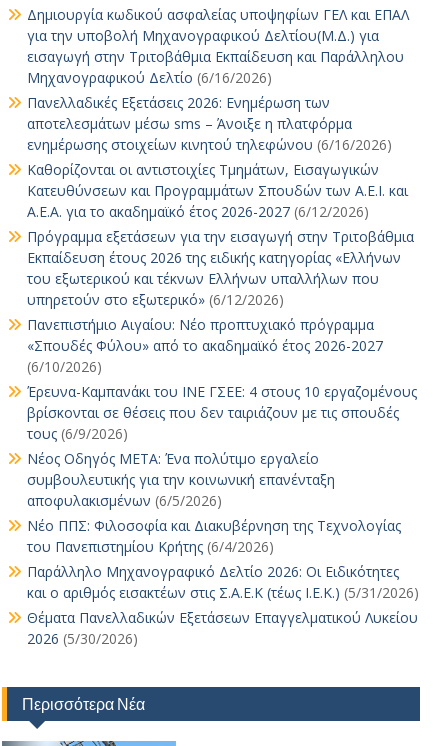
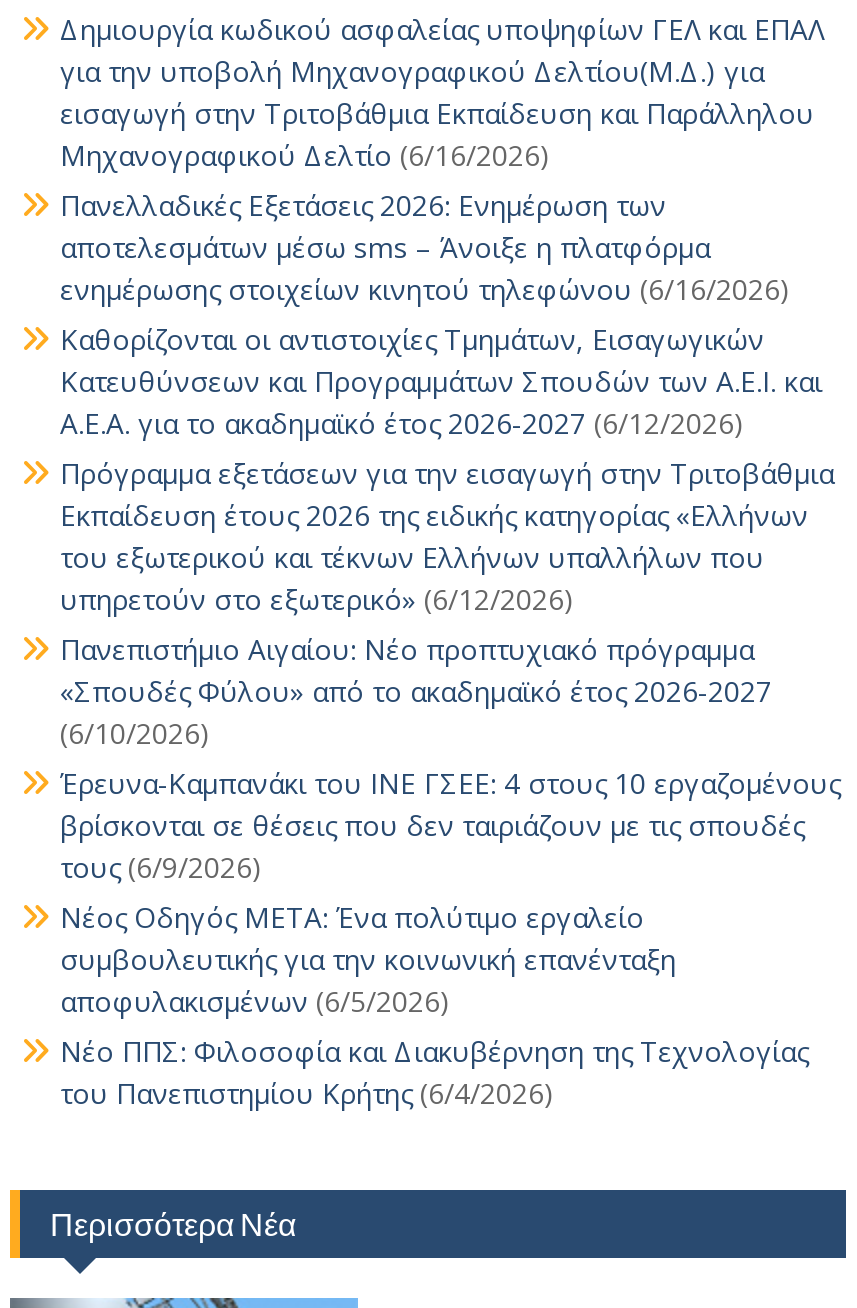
[27,562,419,648] Παράλληλο Μηχανογραφικό Δελτίο 2026: Οι Ειδικότητες | και ο αριθμός εισακτέων στις Σ.Α.Ε.Κ (τέως Ι.Ε.Κ.) (5/31/2026) | Θέματα Πανελλαδικών Εξετάσεων Επαγγελματικού Λυκείου | 2026 (5/30/2026) -> none

